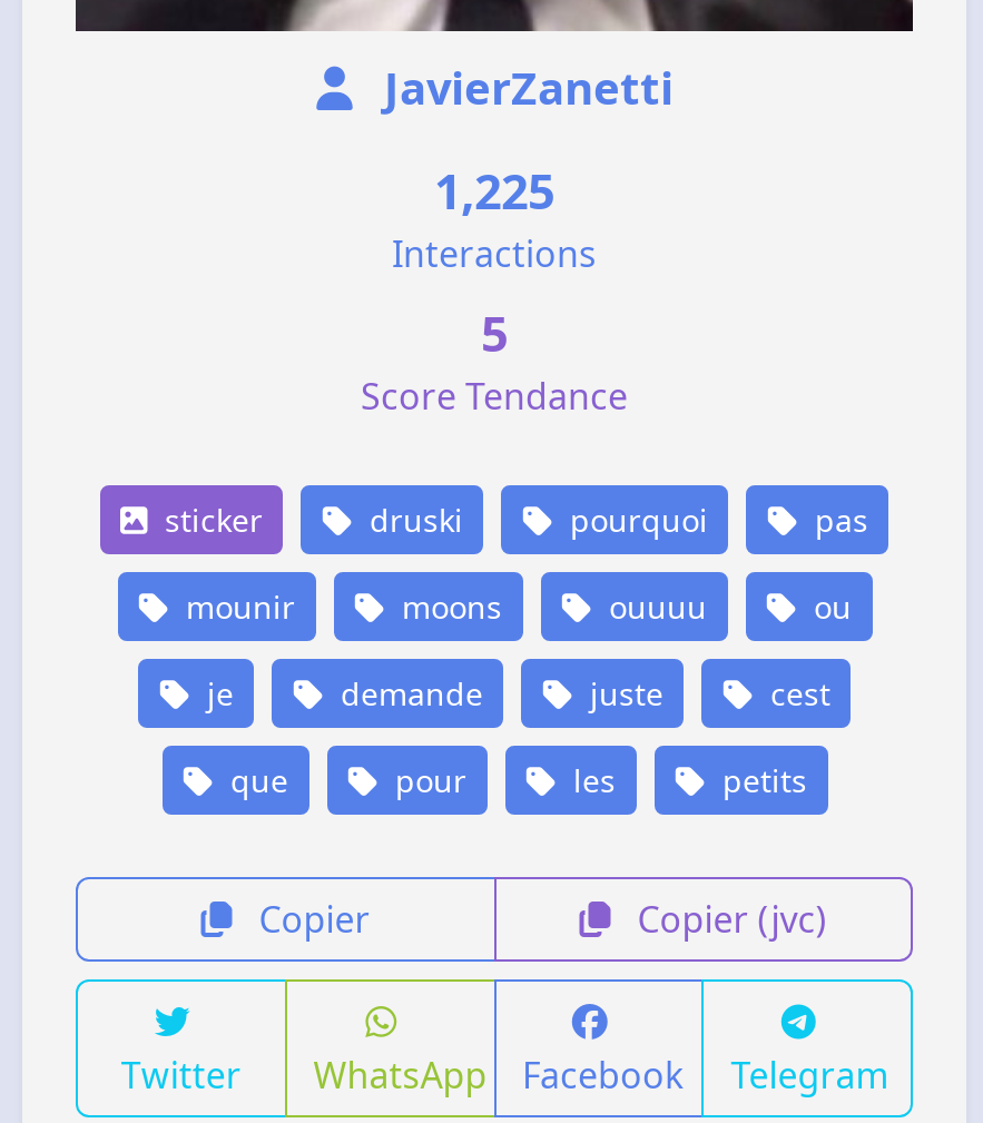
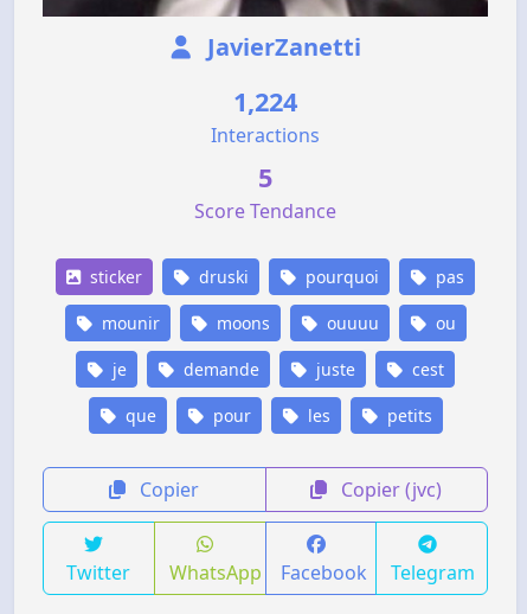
[434,159,554,223] 1,225 -> [233,85,297,119] 1,224

